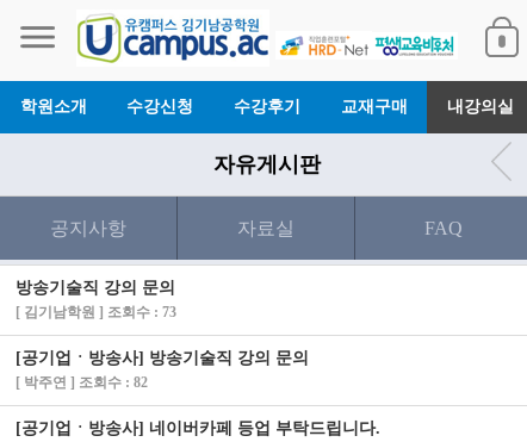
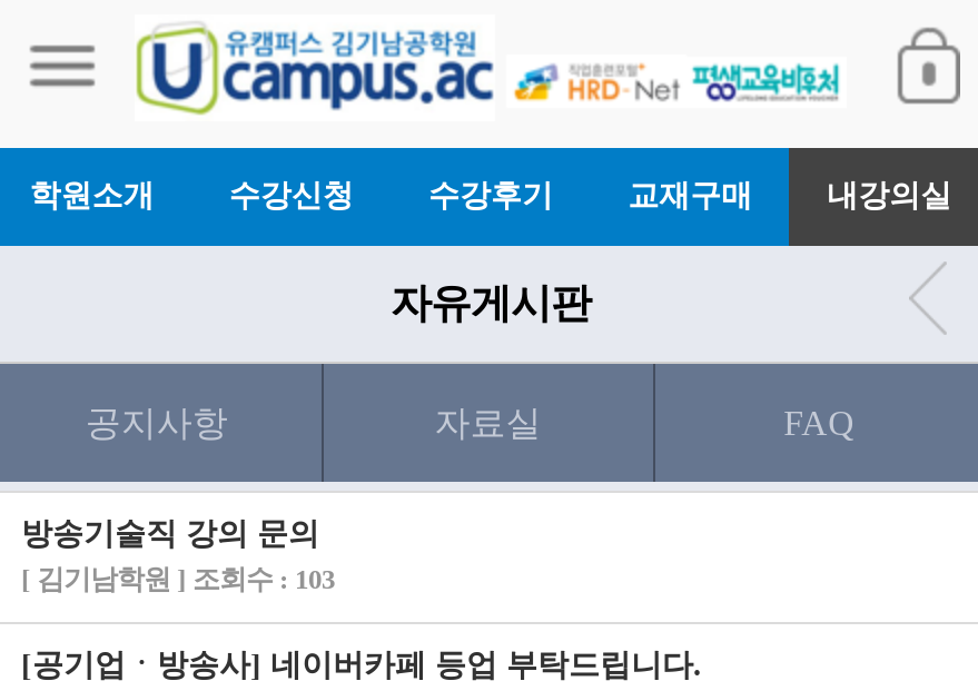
[15,304,309,391] [ 김기남학원 ] 조회수 : 73 | [공기업ㆍ방송사] 방송기술직 강의 문의 | [ 박주연 ] 조회수 : 82 -> [21,565,335,596] [ 김기남학원 ] 조회수 : 103

